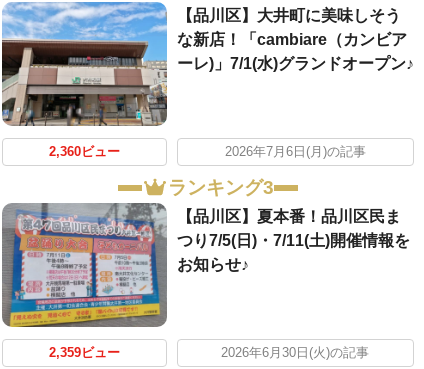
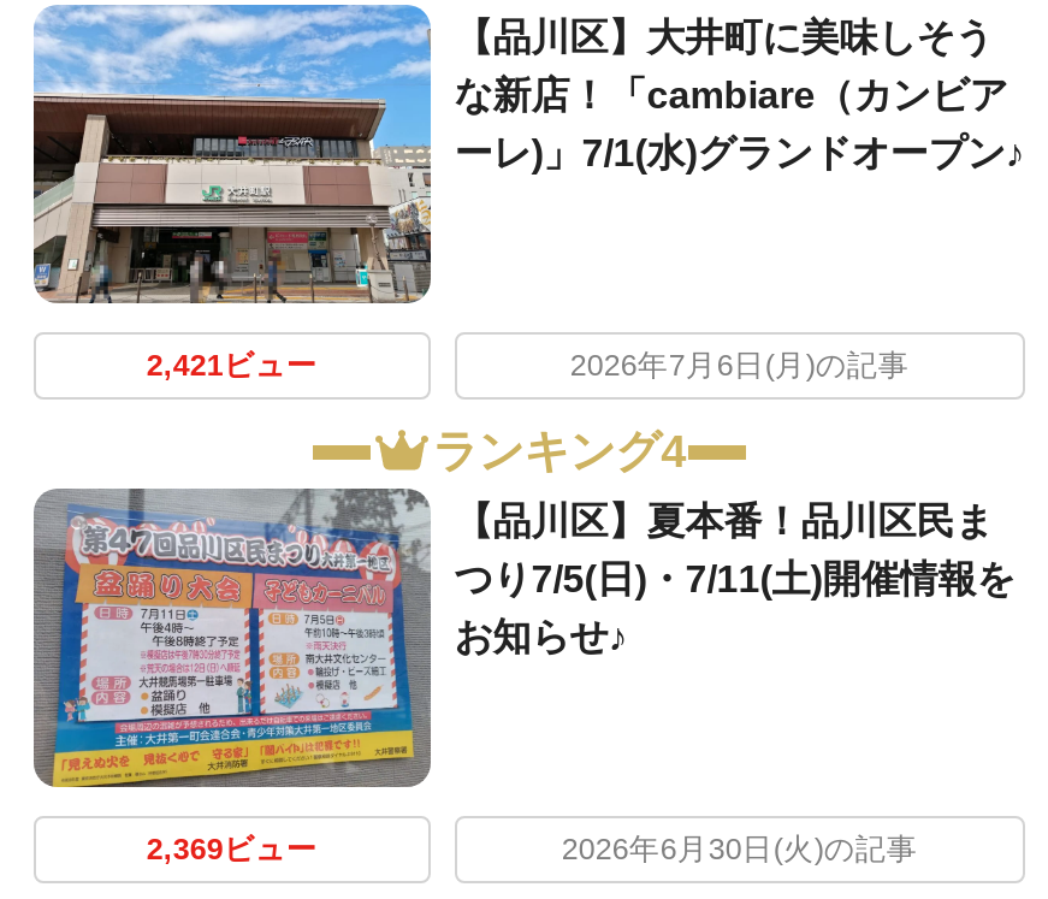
[49,145,120,159] 2,360ビュー -> [146,348,317,382] 2,421ビュー
[168,177,274,198] ランキング3 -> [432,426,687,477] ランキング4
[49,346,120,360] 2,359ビュー -> [146,832,317,866] 2,369ビュー

